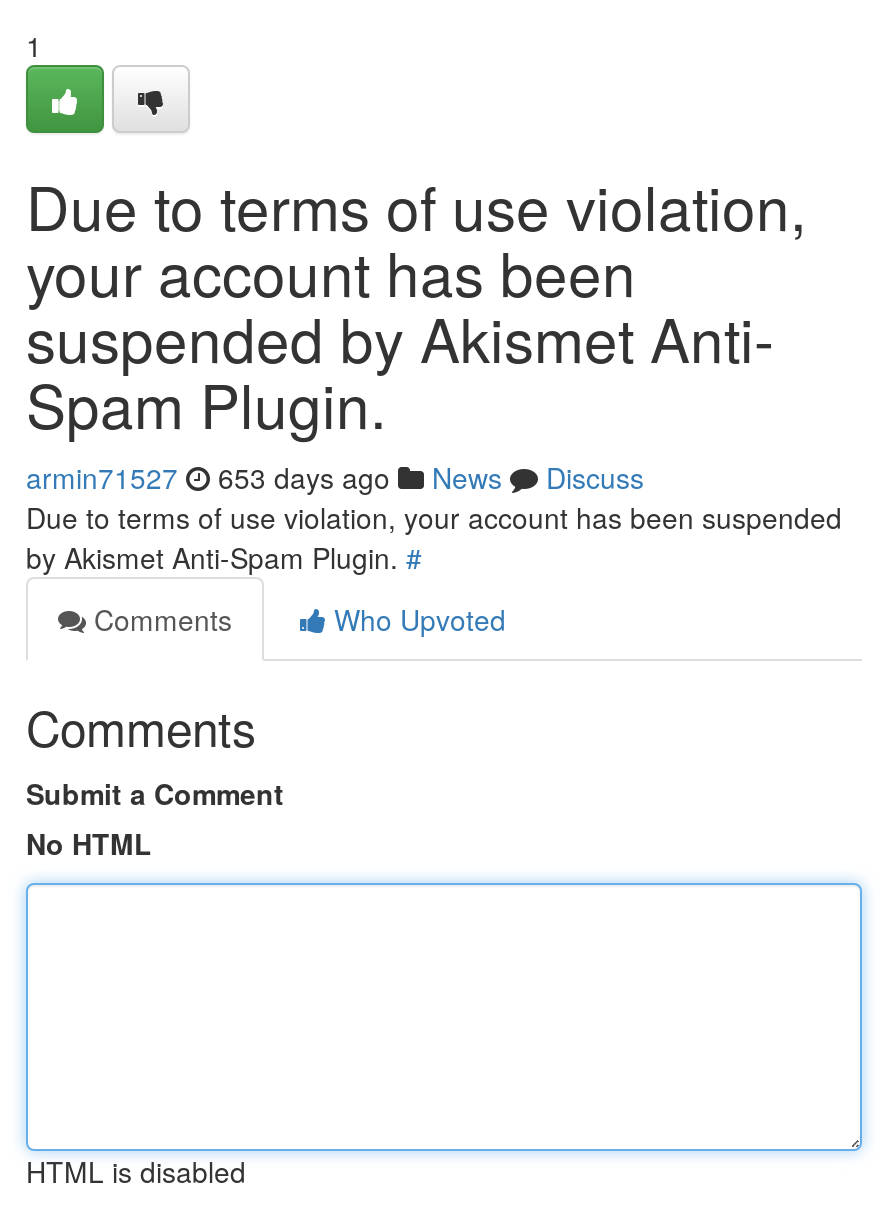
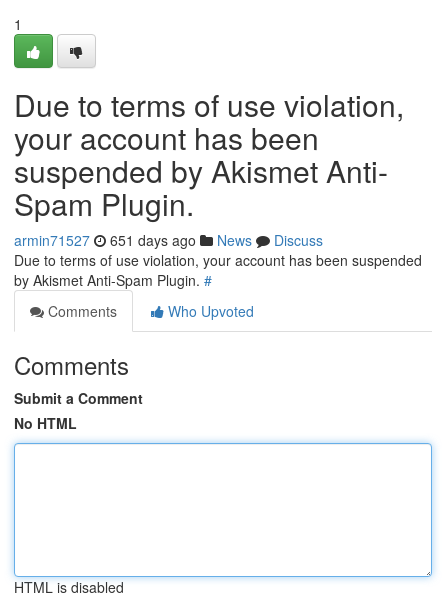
[26,457,644,497] armin71527 653 days ago News Discuss -> [14,230,323,250] armin71527 651 days ago News Discuss

